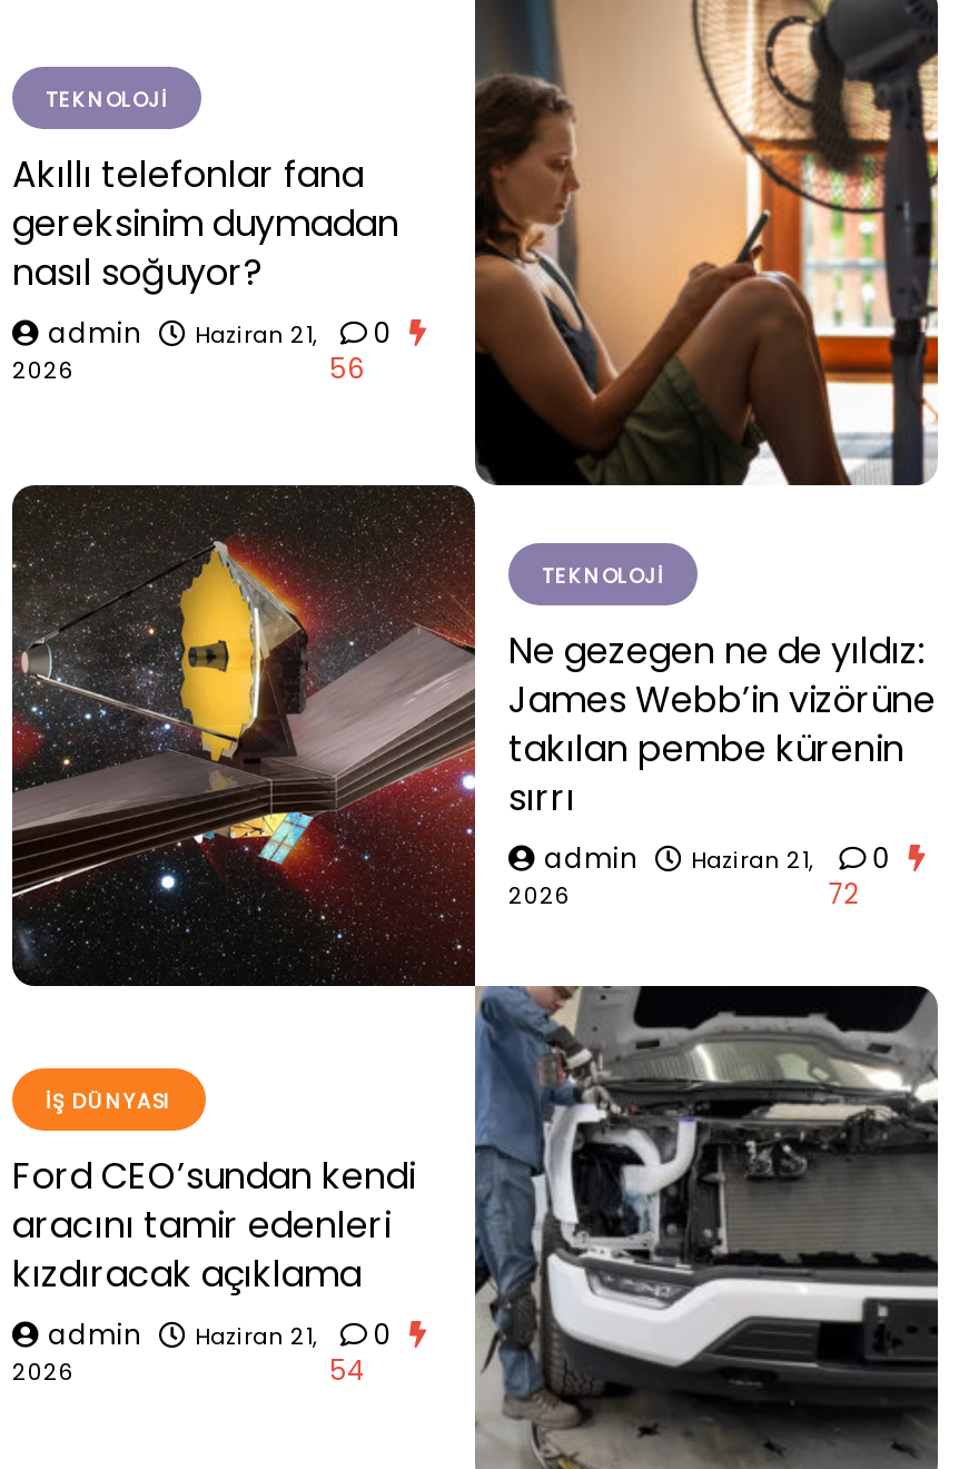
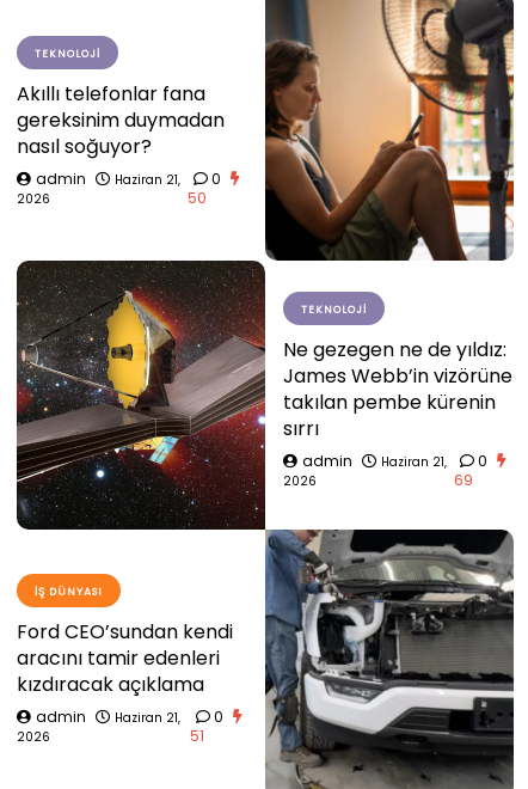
[329,349,365,386] 56 -> [187,187,206,208] 50
[828,874,859,912] 72 -> [453,469,472,490] 69
[329,1350,365,1388] 54 -> [190,725,204,745] 51

